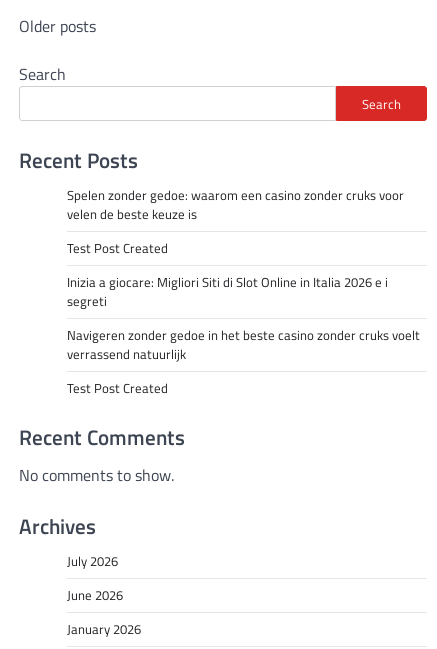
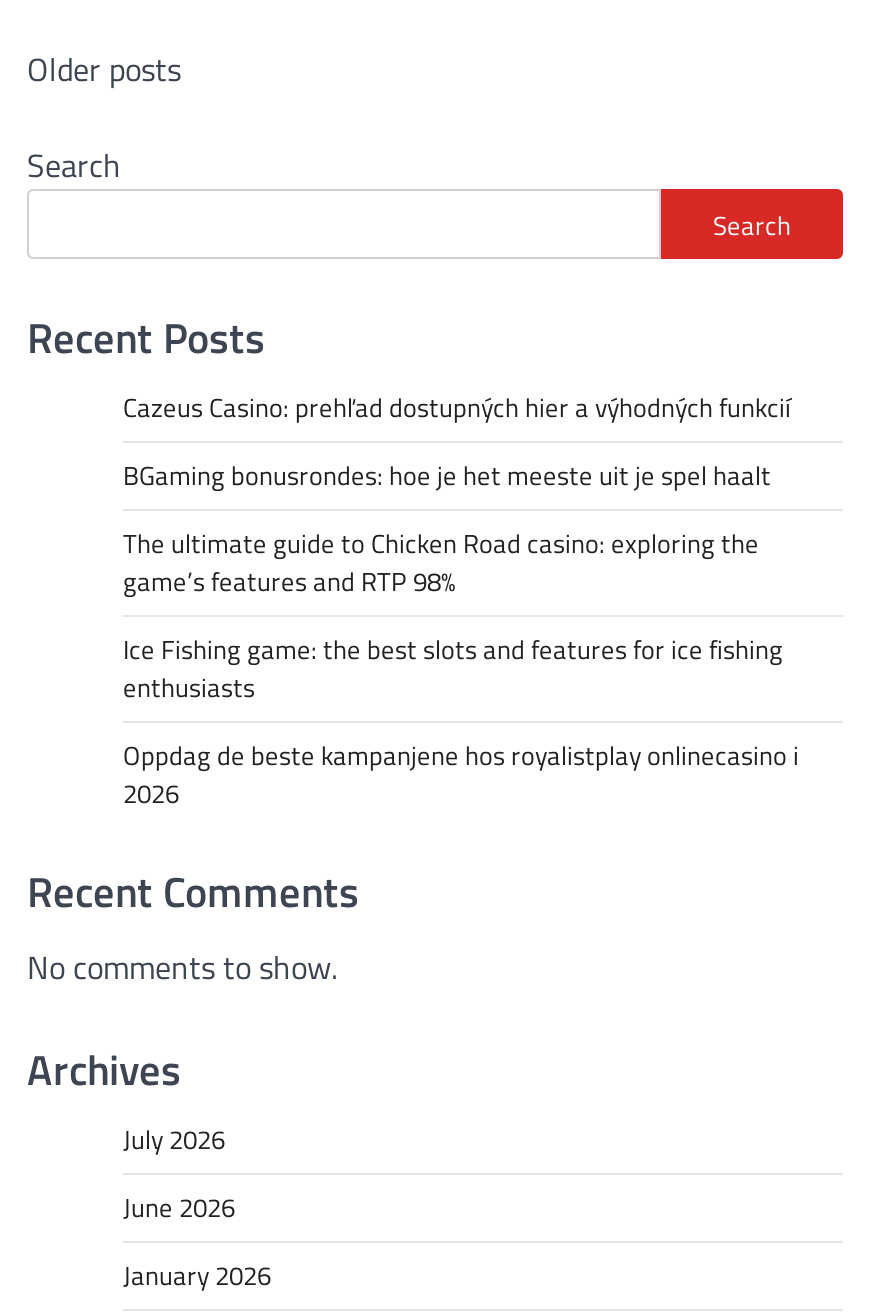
[67,185,404,224] Spelen zonder gedoe: waarom een casino zonder cruks voor | velen de beste keuze is -> [123,387,791,427] Cazeus Casino: prehľad dostupných hier a výhodných funkcií
[67,238,168,258] Test Post Created -> [123,455,771,495] BGaming bonusrondes: hoe je het meeste uit je spel haalt
[67,272,388,311] Inizia a giocare: Migliori Siti di Slot Online in Italia 2026 e i | segreti -> [123,523,759,601] The ultimate guide to Chicken Road casino: exploring the | game’s features and RTP 98%
[67,325,420,364] Navigeren zonder gedoe in het beste casino zonder cruks voelt | verrassend natuurlijk -> [123,629,783,707] Ice Fishing game: the best slots and features for ice fishing | enthusiasts
[67,378,168,398] Test Post Created -> [123,735,799,813] Oppdag de beste kampanjene hos royalistplay onlinecasino i | 2026

